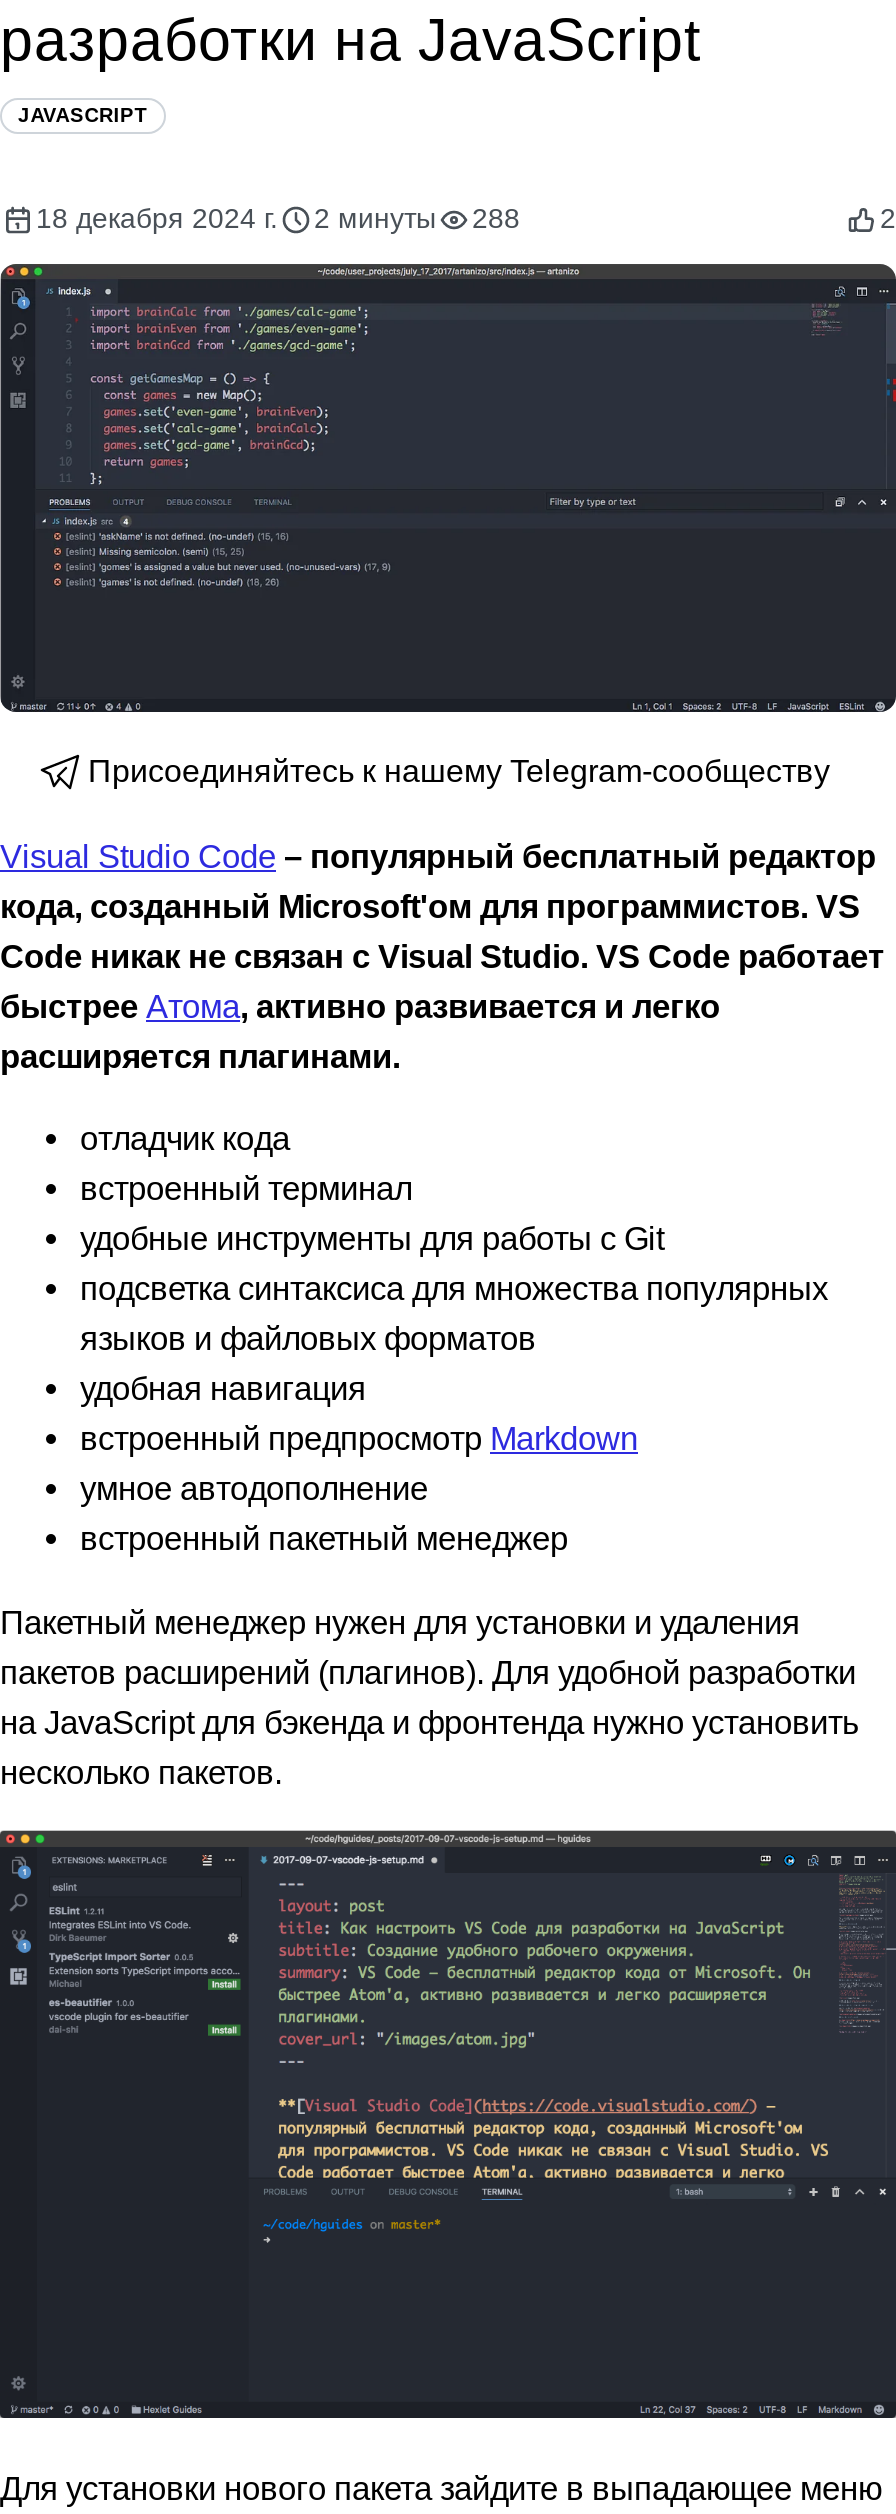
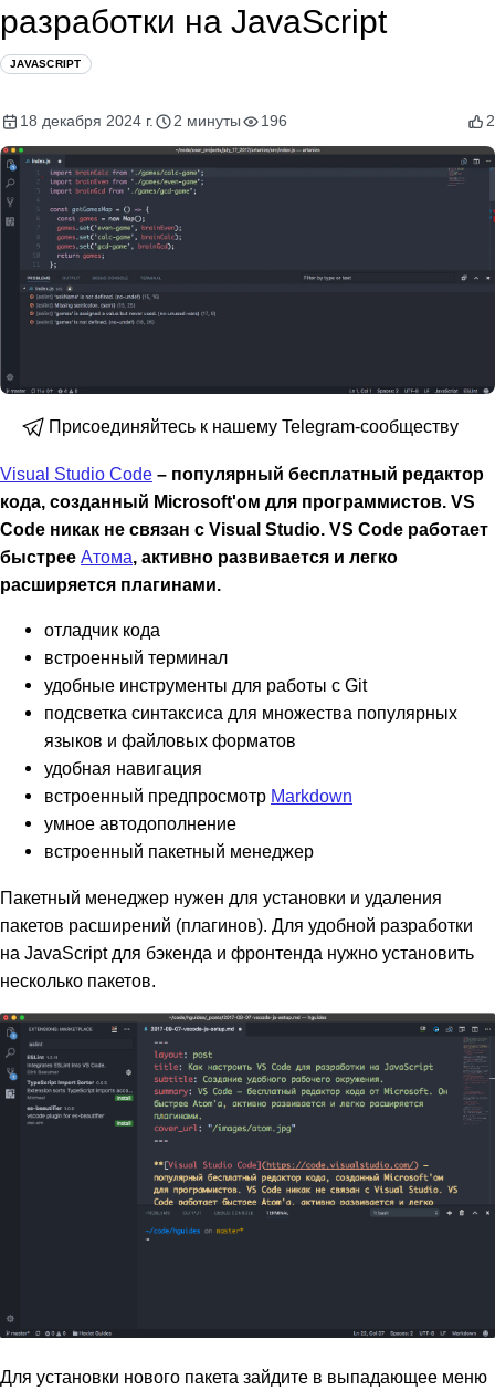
[36,202,520,234] 18 декабря 2024 г. 2 минуты 288 -> [20,112,287,129] 18 декабря 2024 г. 2 минуты 196

